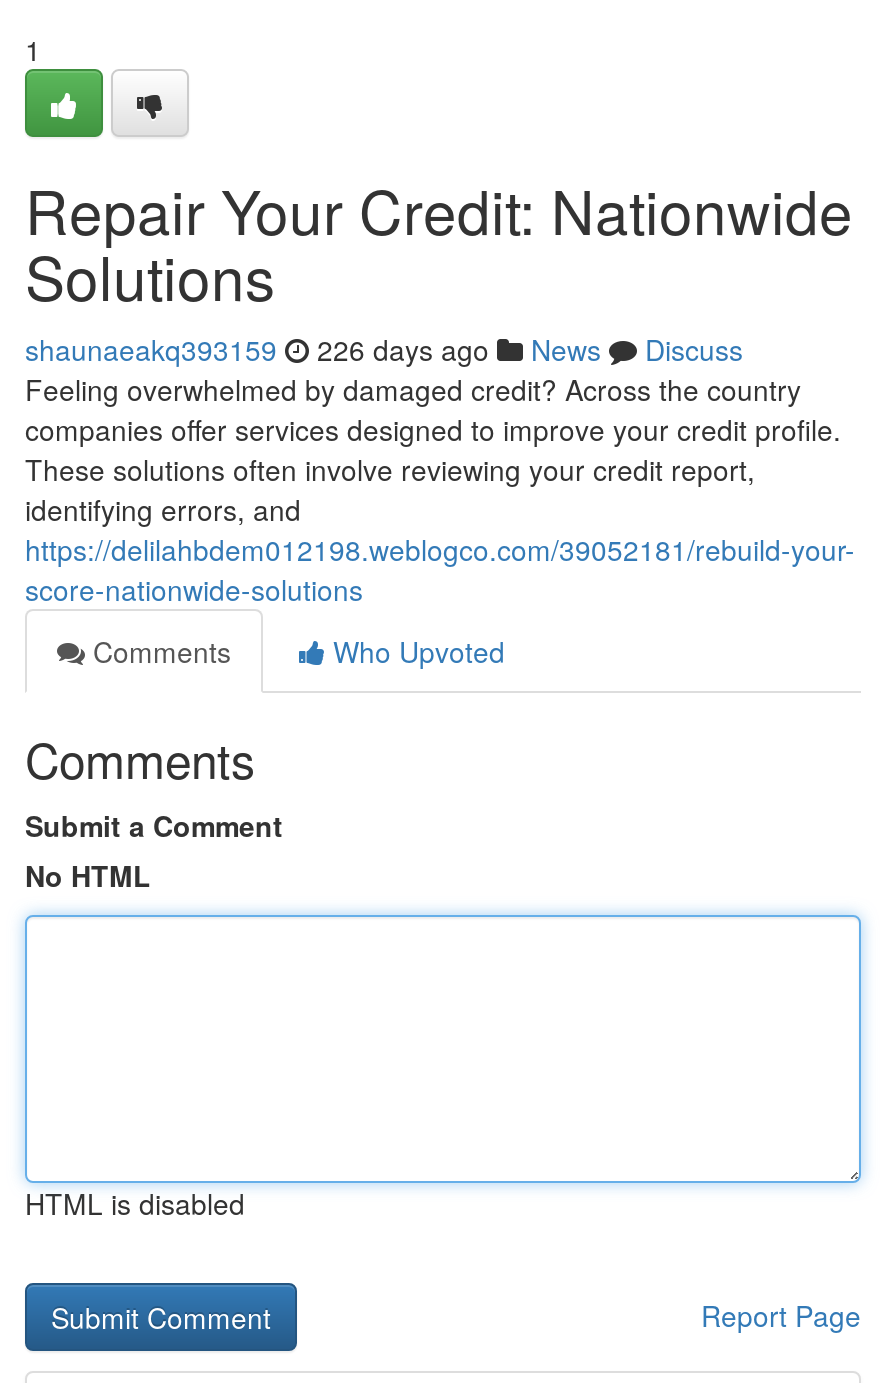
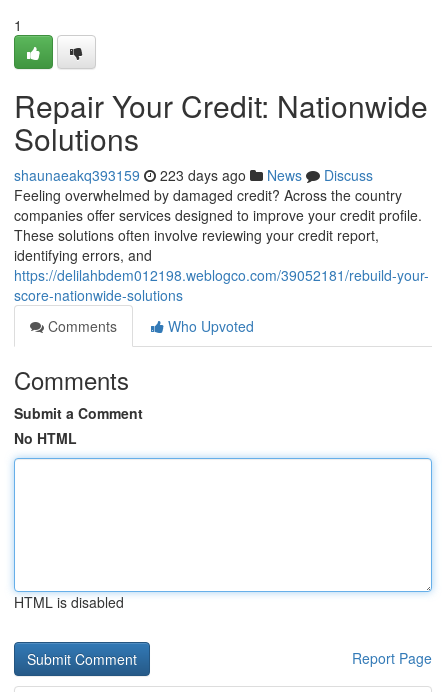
[25,329,743,369] shaunaeakq393159 226 days ago News Discuss -> [14,165,373,185] shaunaeakq393159 223 days ago News Discuss

